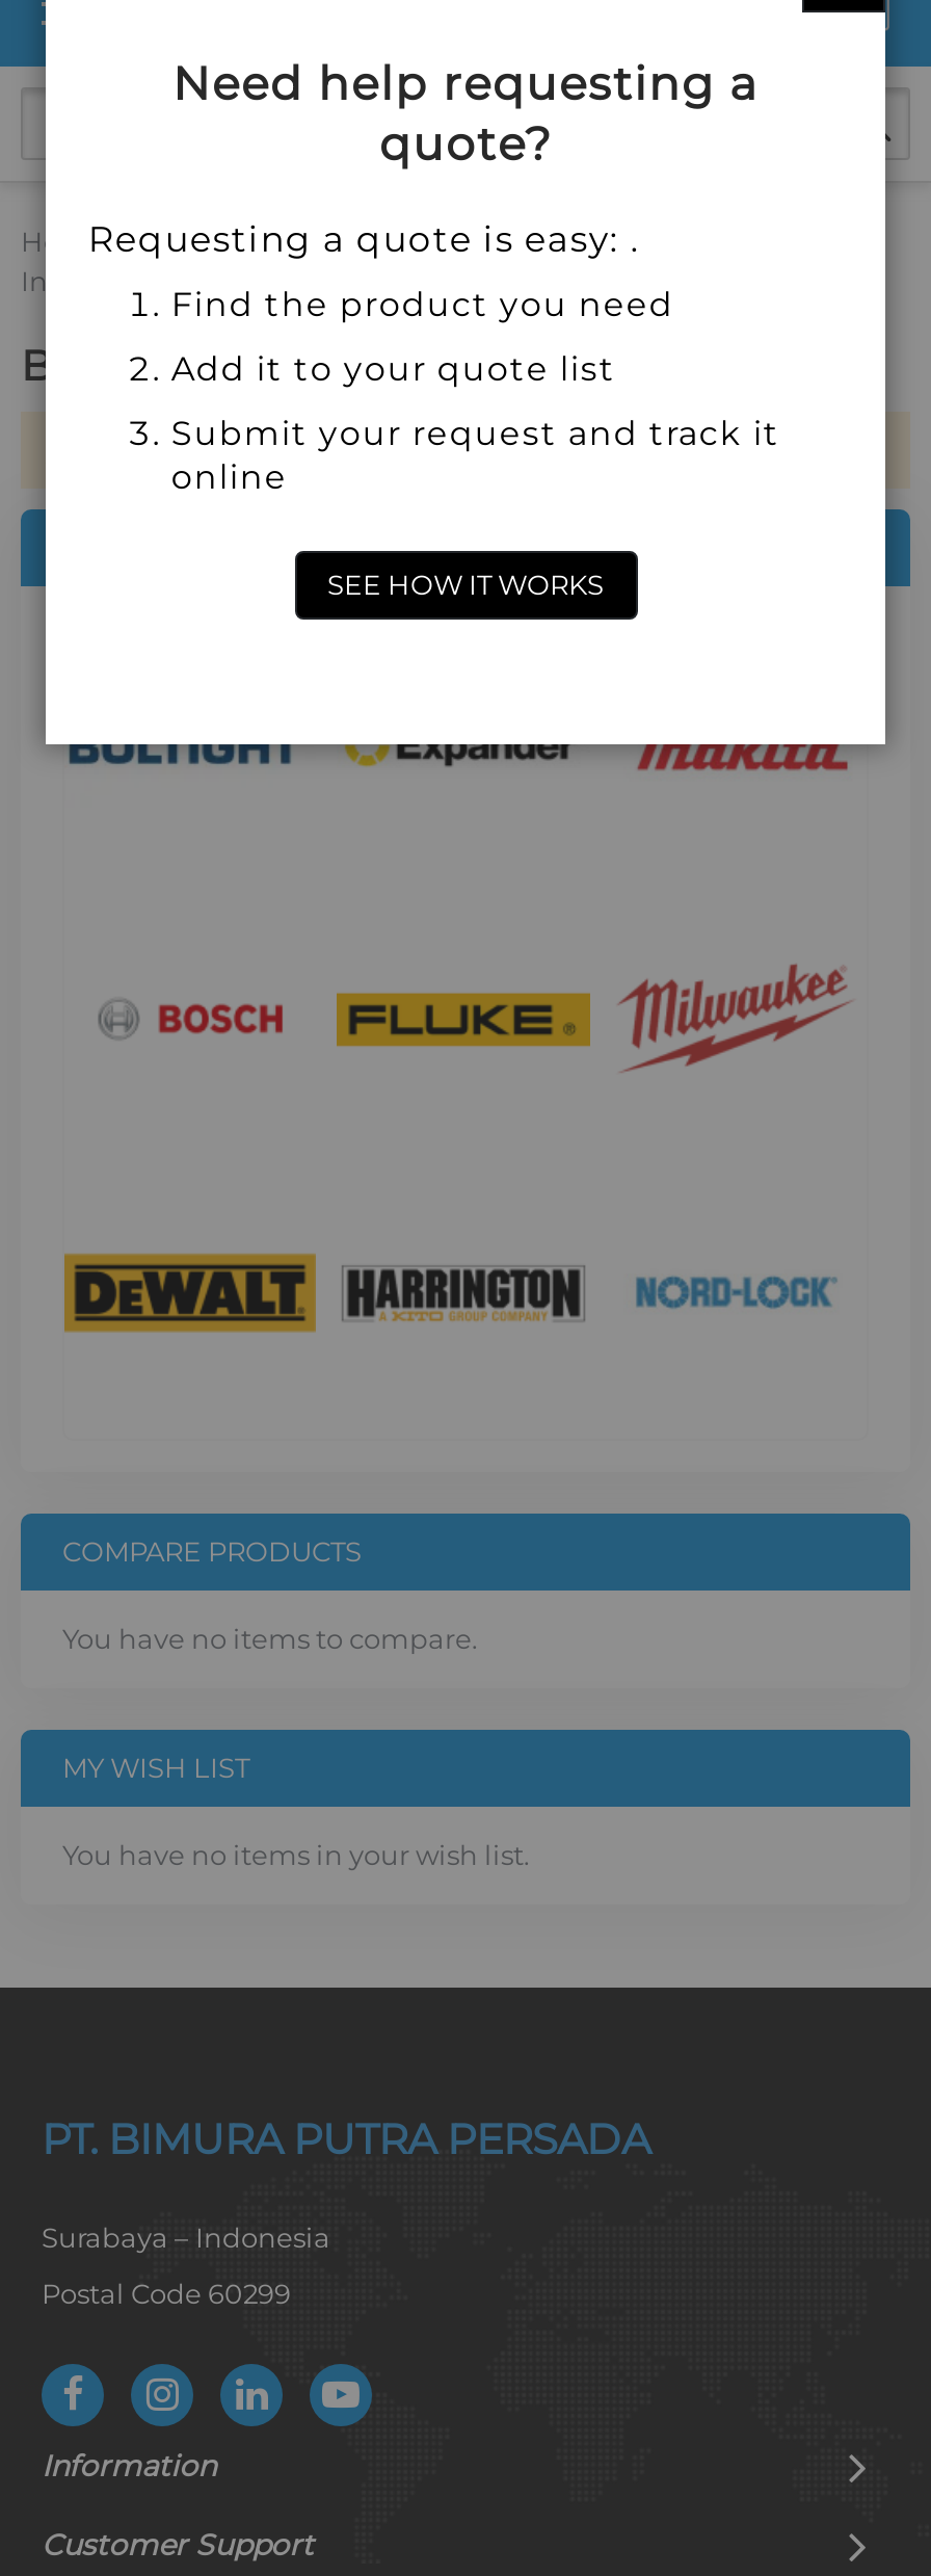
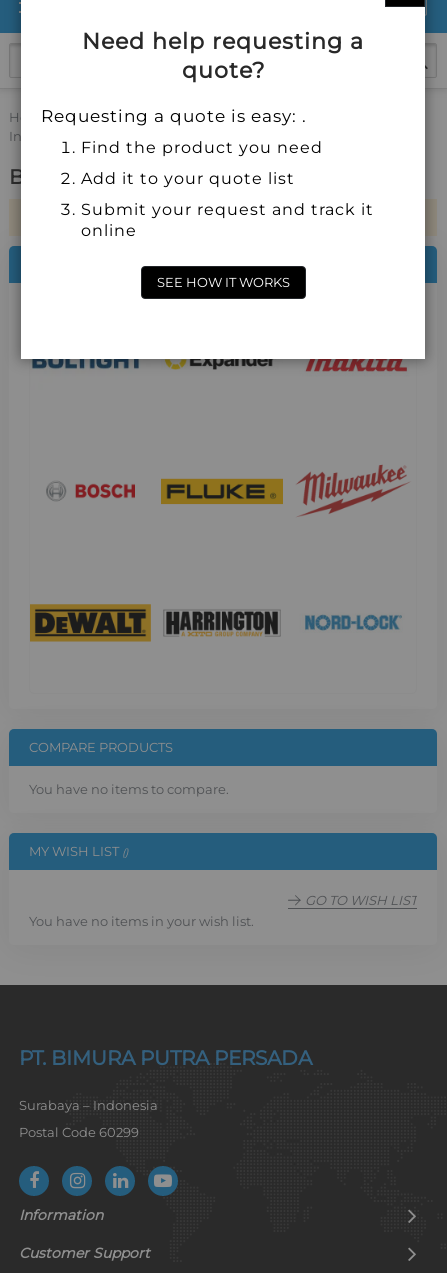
none -> [305,892,417,908] GO TO WISH LIST

